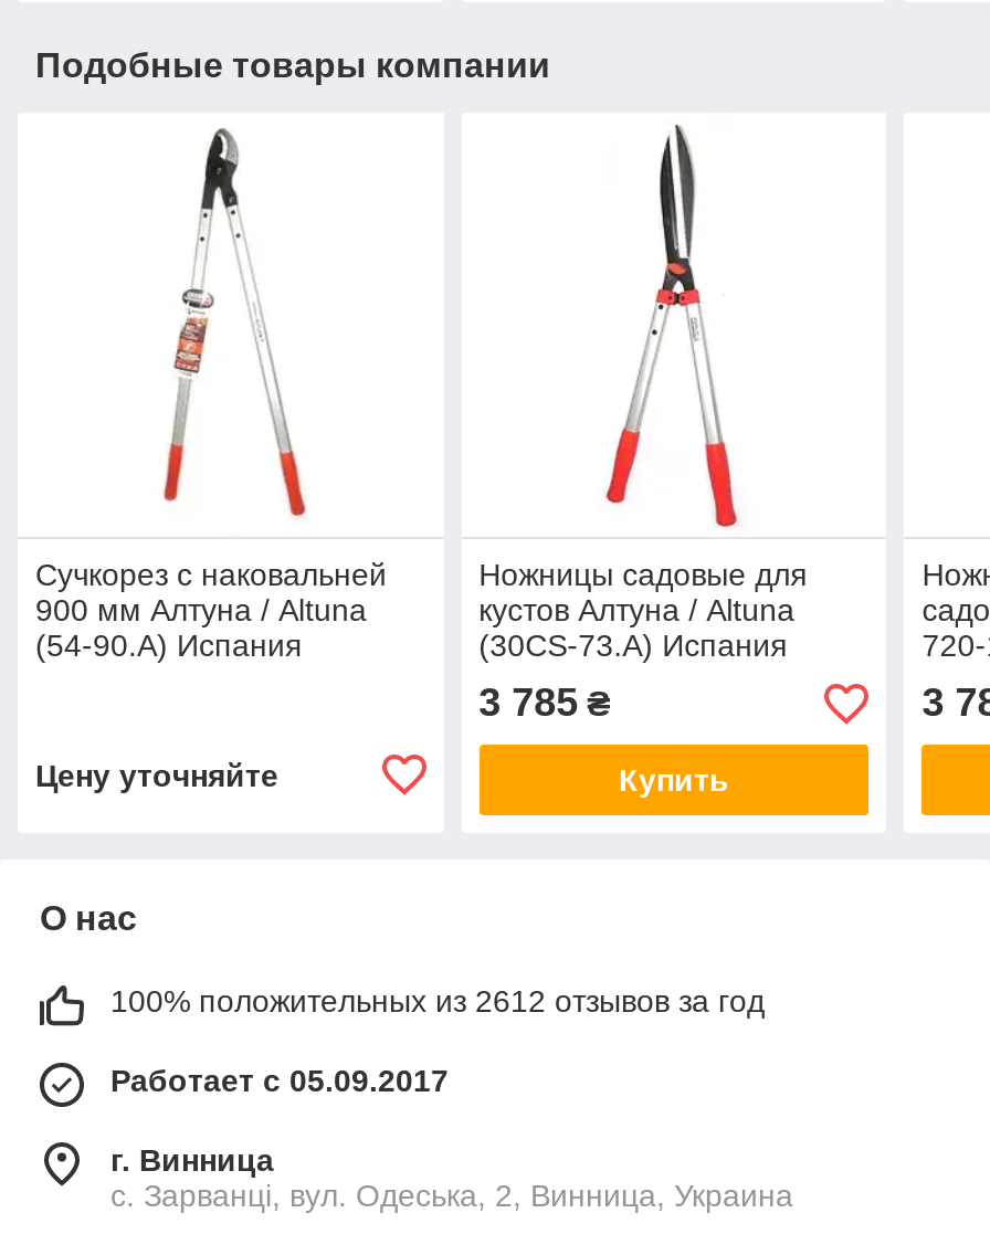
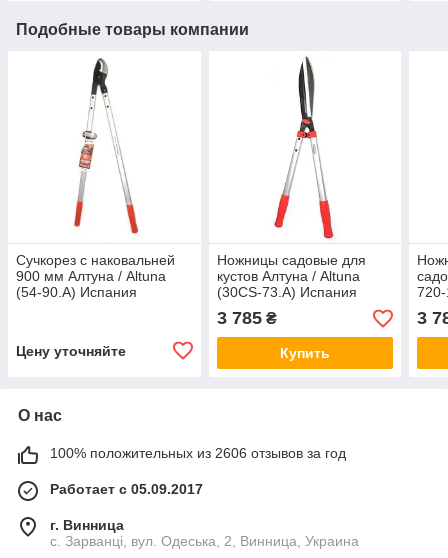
[110,984,765,1020] 100% положительных из 2612 отзывов за год -> [50,445,346,461] 100% положительных из 2606 отзывов за год

